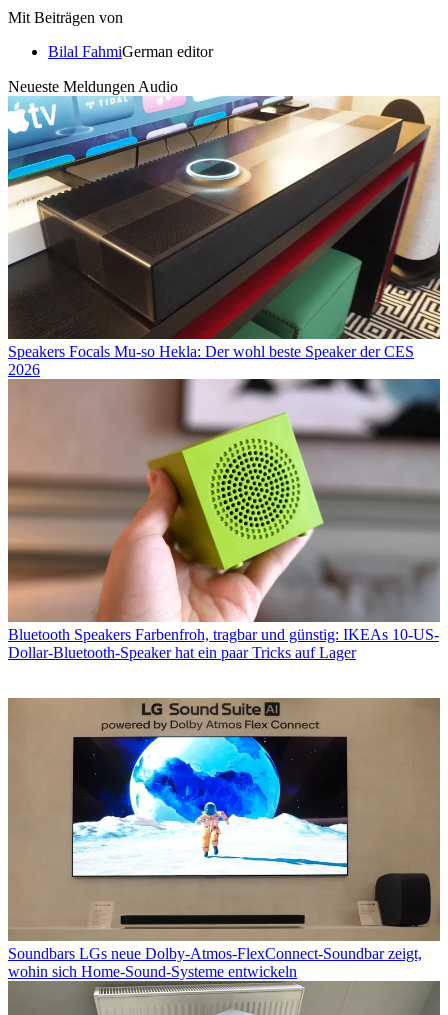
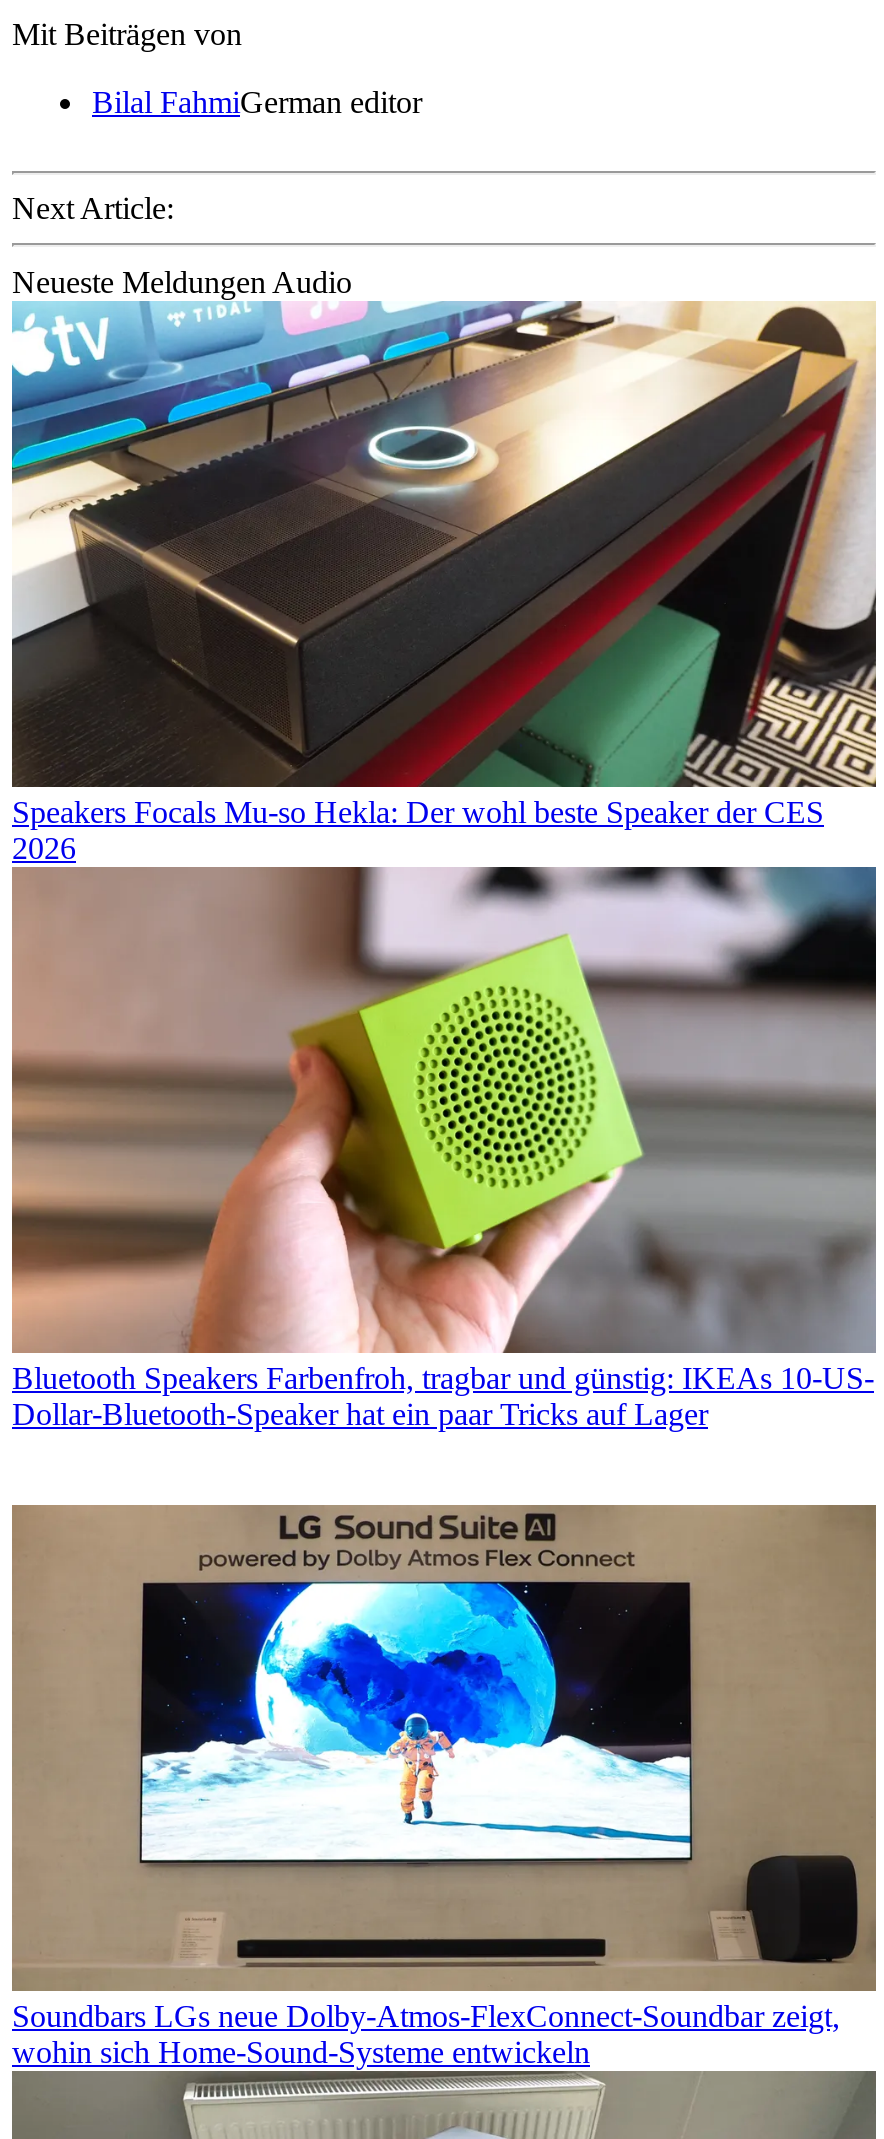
none -> [12,191,174,225] Next Article:

